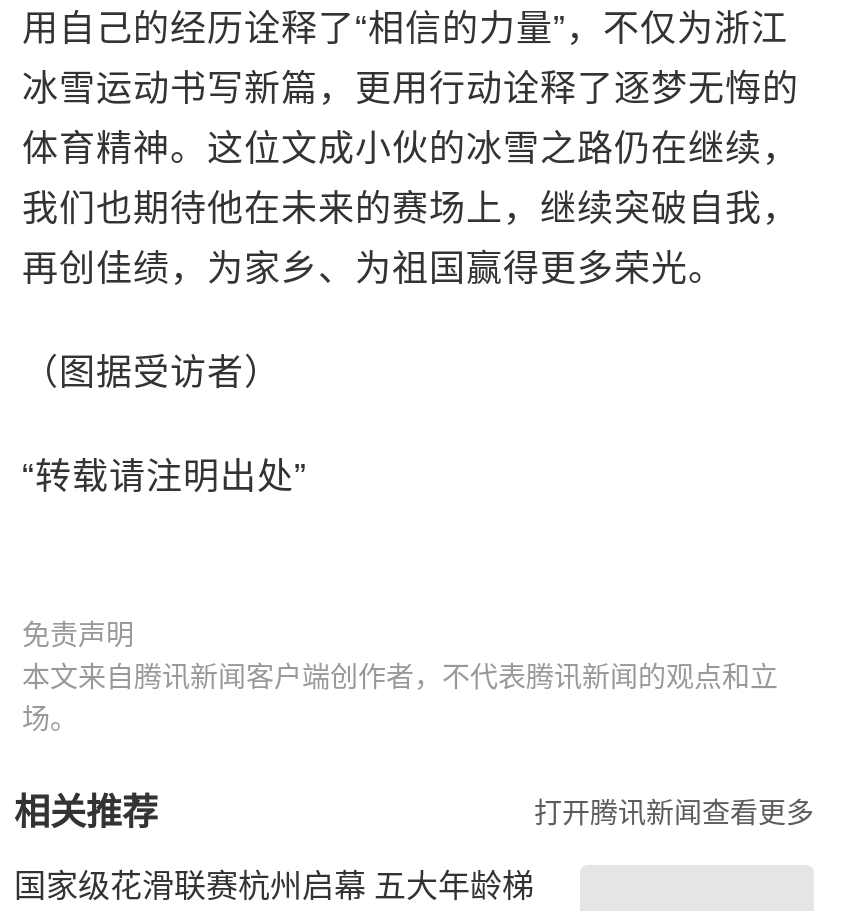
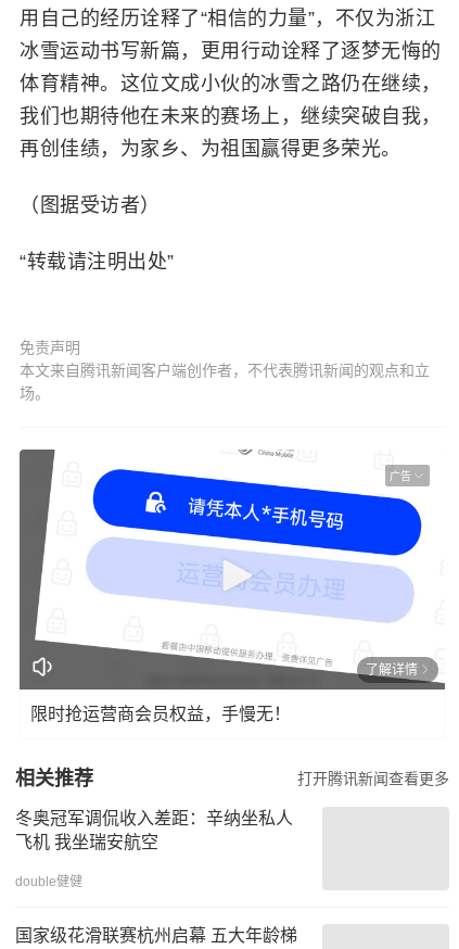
none -> [18,450,445,691] [image] | 广告
none -> [30,662,418,723] 了解详情 | 限时抢运营商会员权益，手慢无！
none -> [15,809,293,890] 冬奥冠军调侃收入差距：辛纳坐私人 | 飞机 我坐瑞安航空 | double健健

